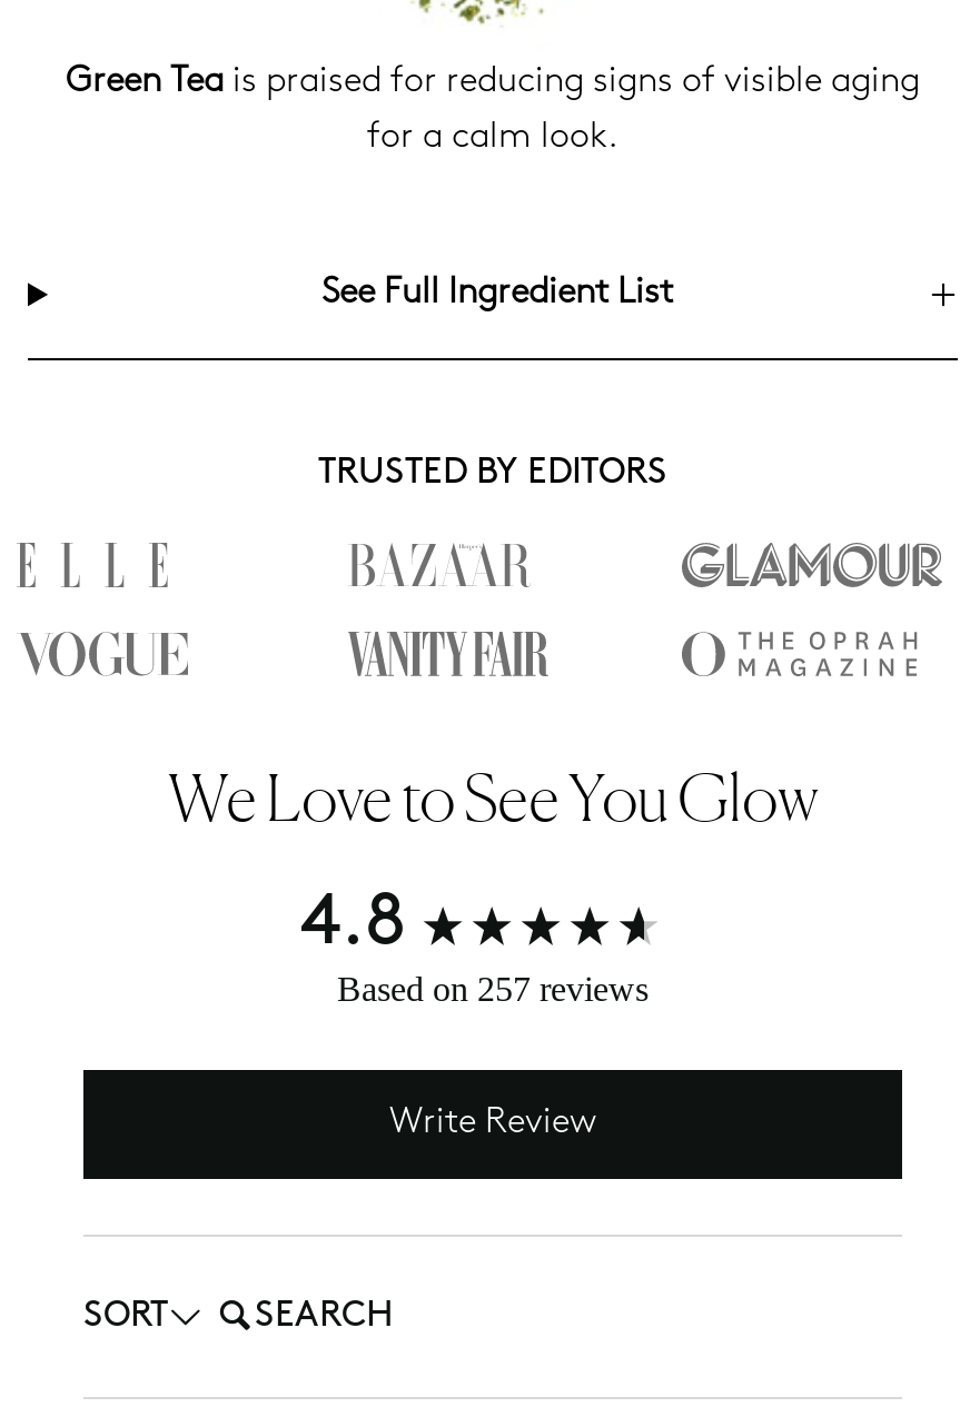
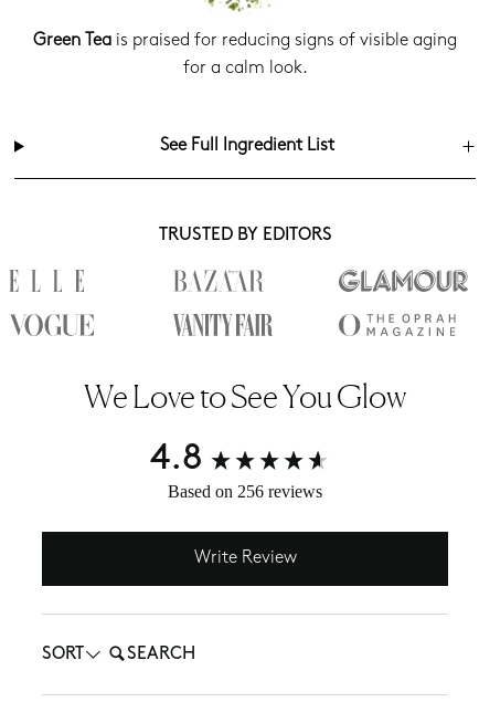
[337,970,649,1007] Based on 257 reviews -> [168,482,322,501] Based on 256 reviews

